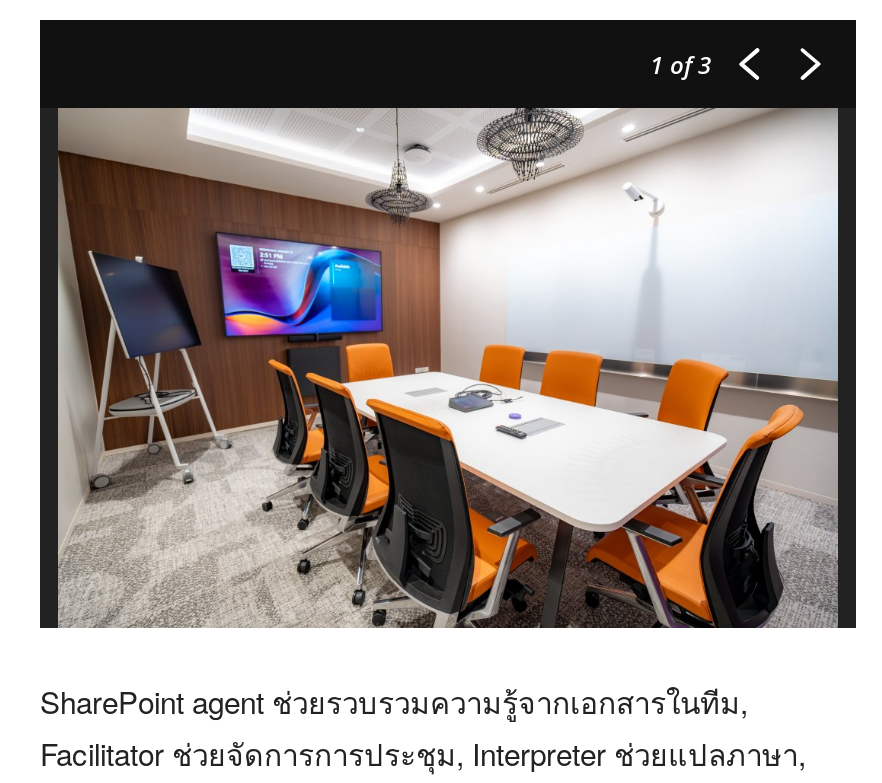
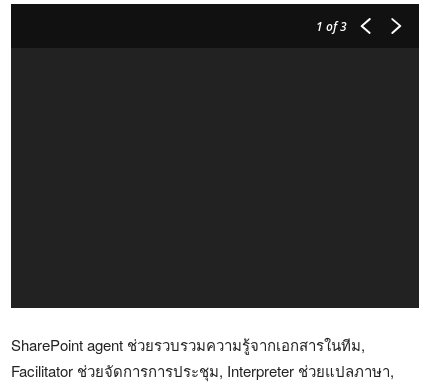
[44,105,852,629] [image] -> none

